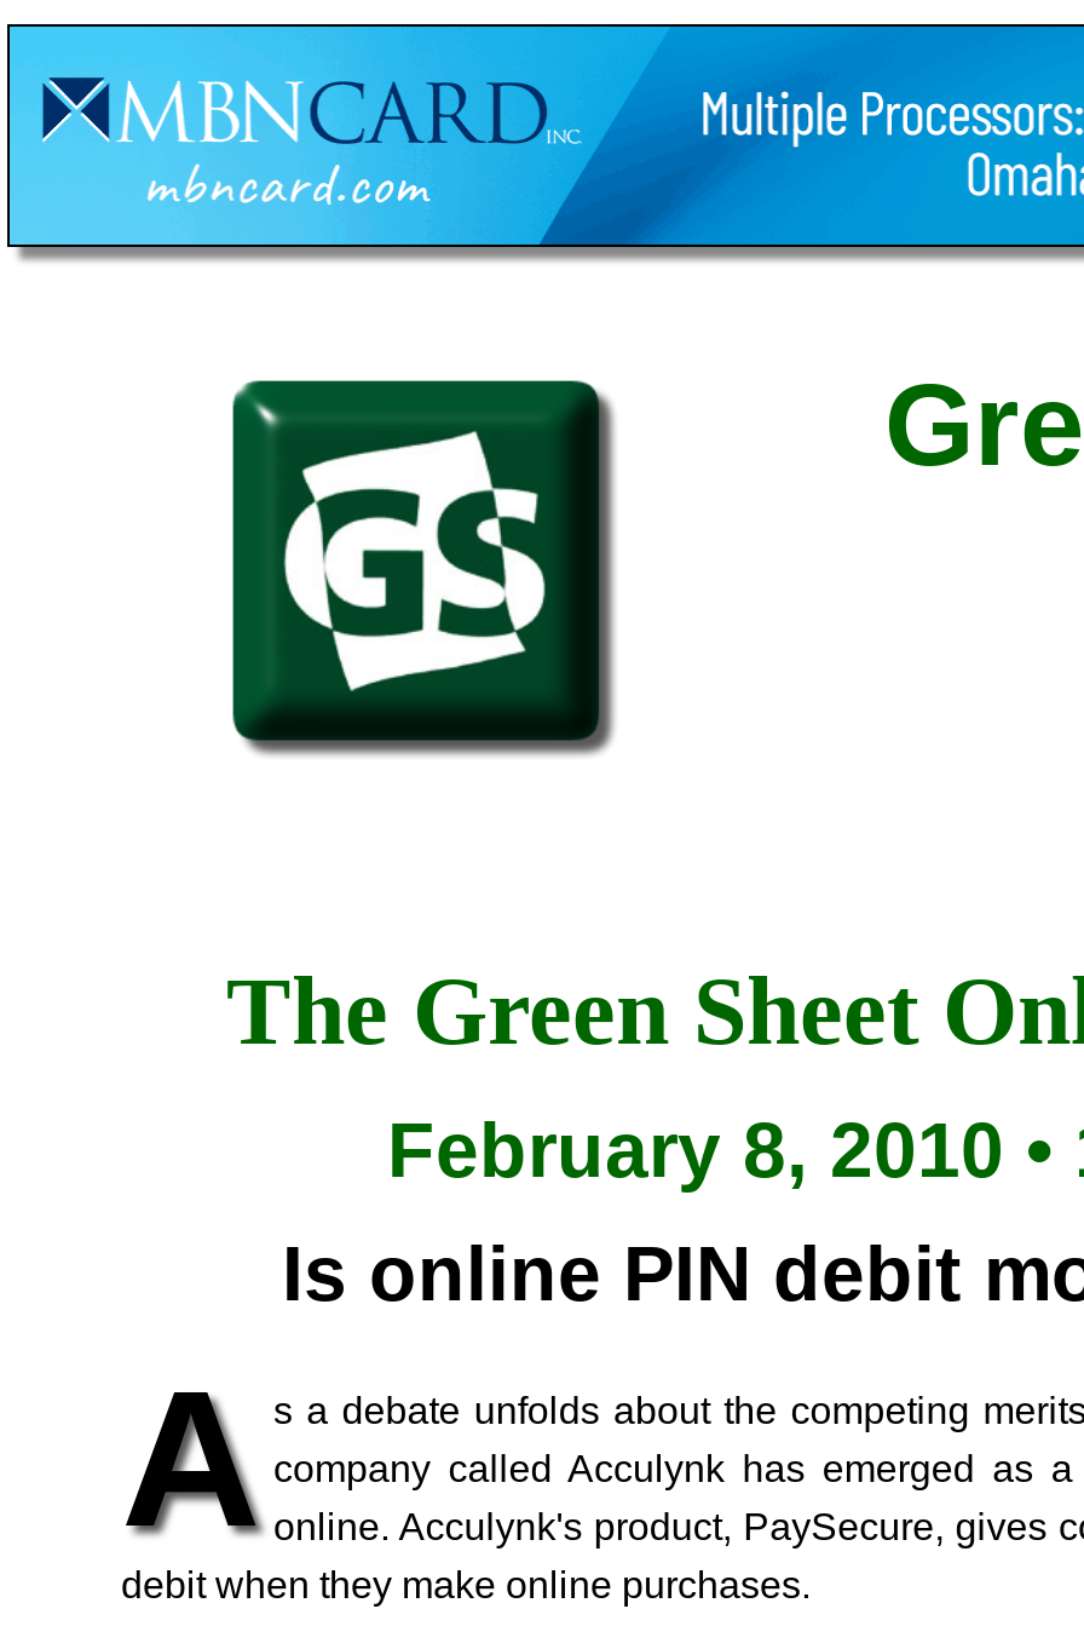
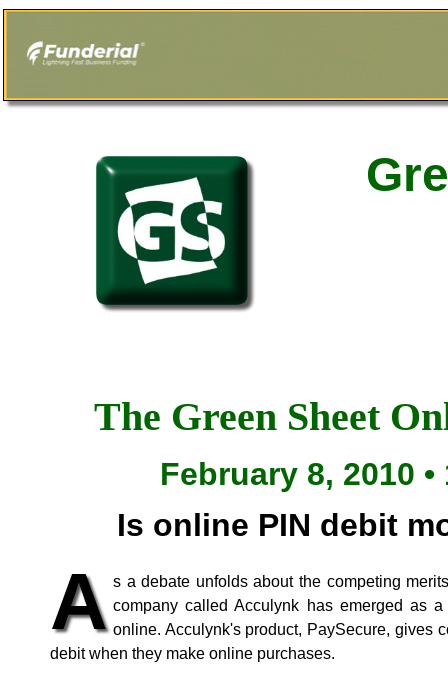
[7,24,1077,247] [image] -> [3,9,445,101] [image]

